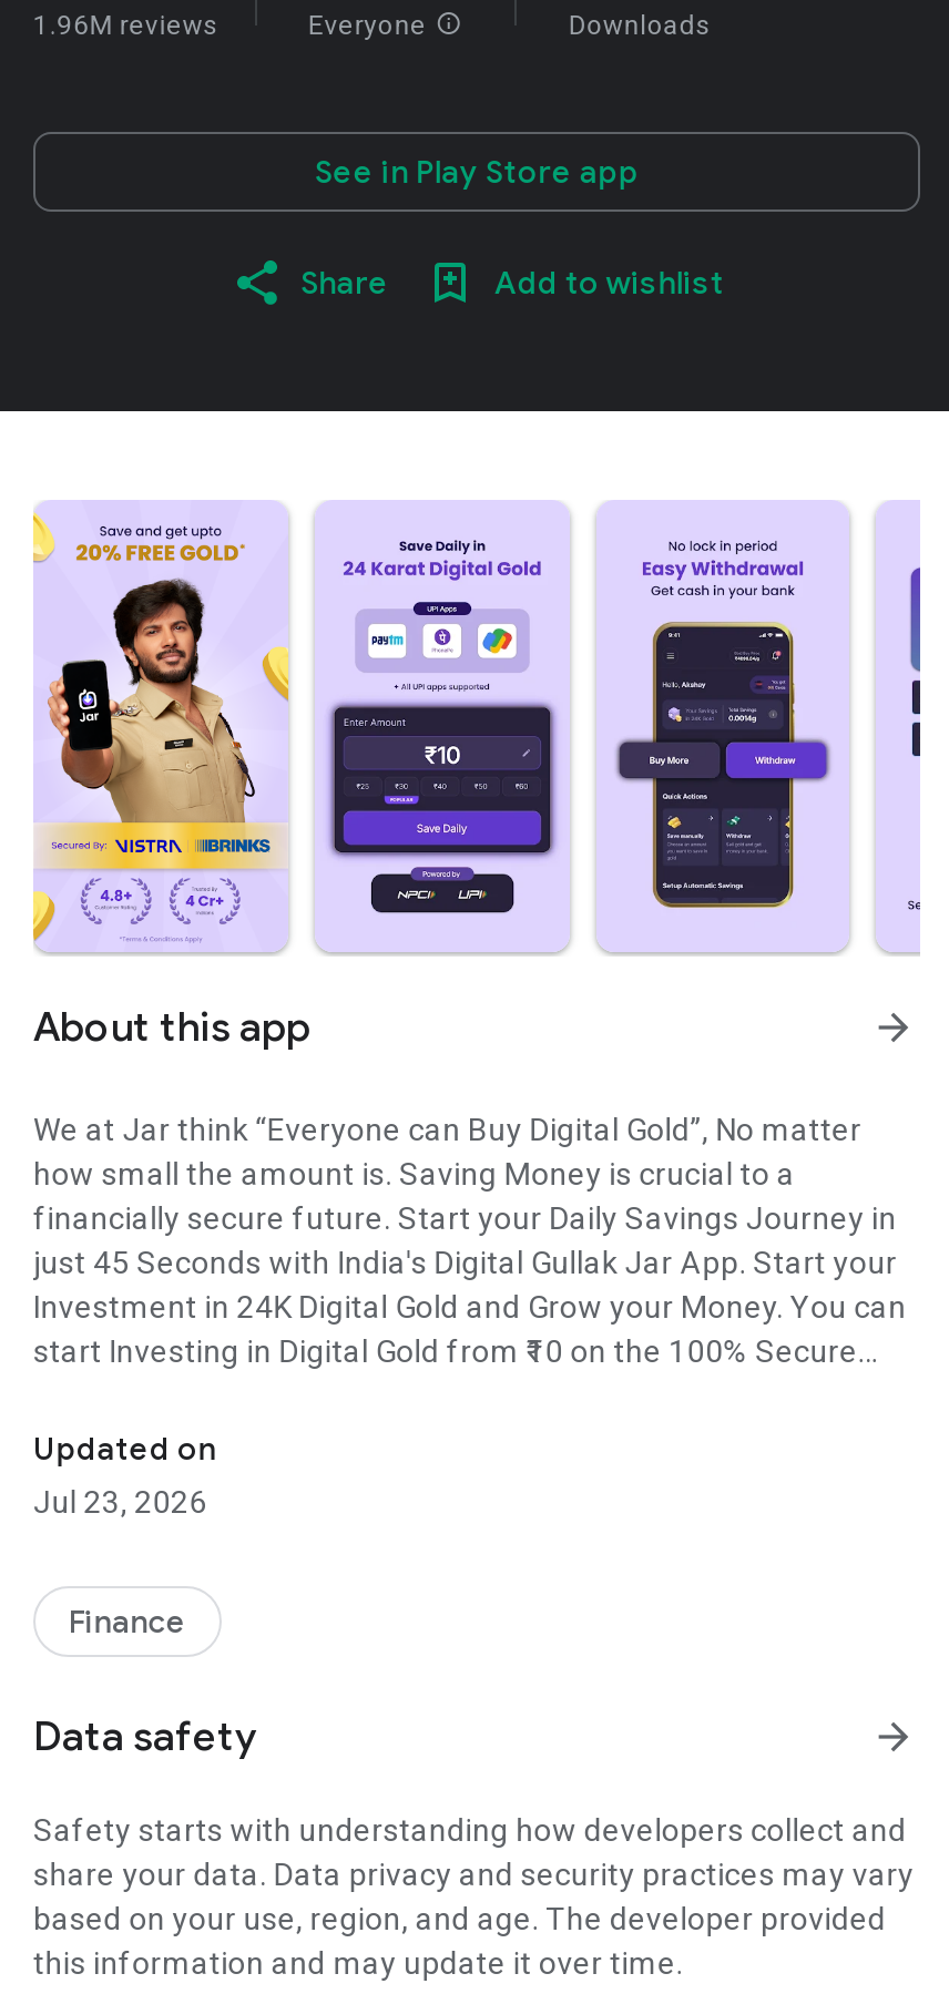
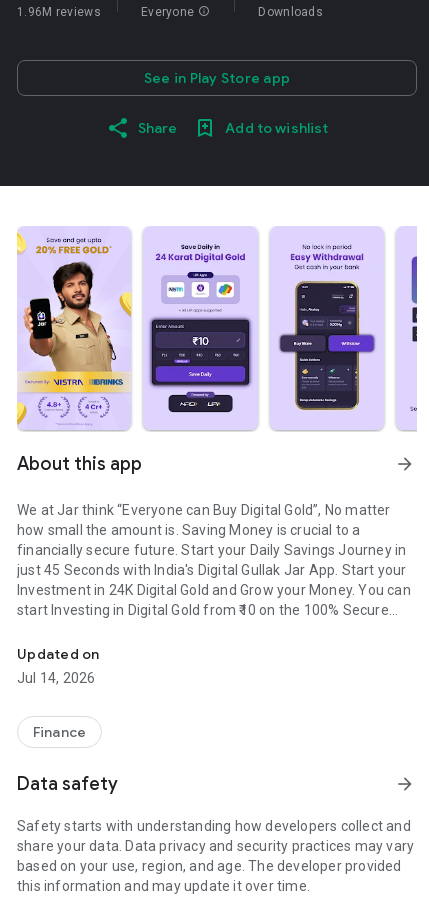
[33,1484,207,1520] Jul 23, 2026 -> [17,670,95,686] Jul 14, 2026

